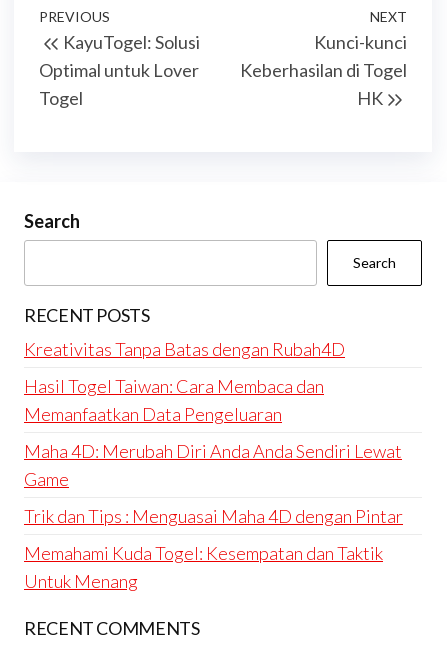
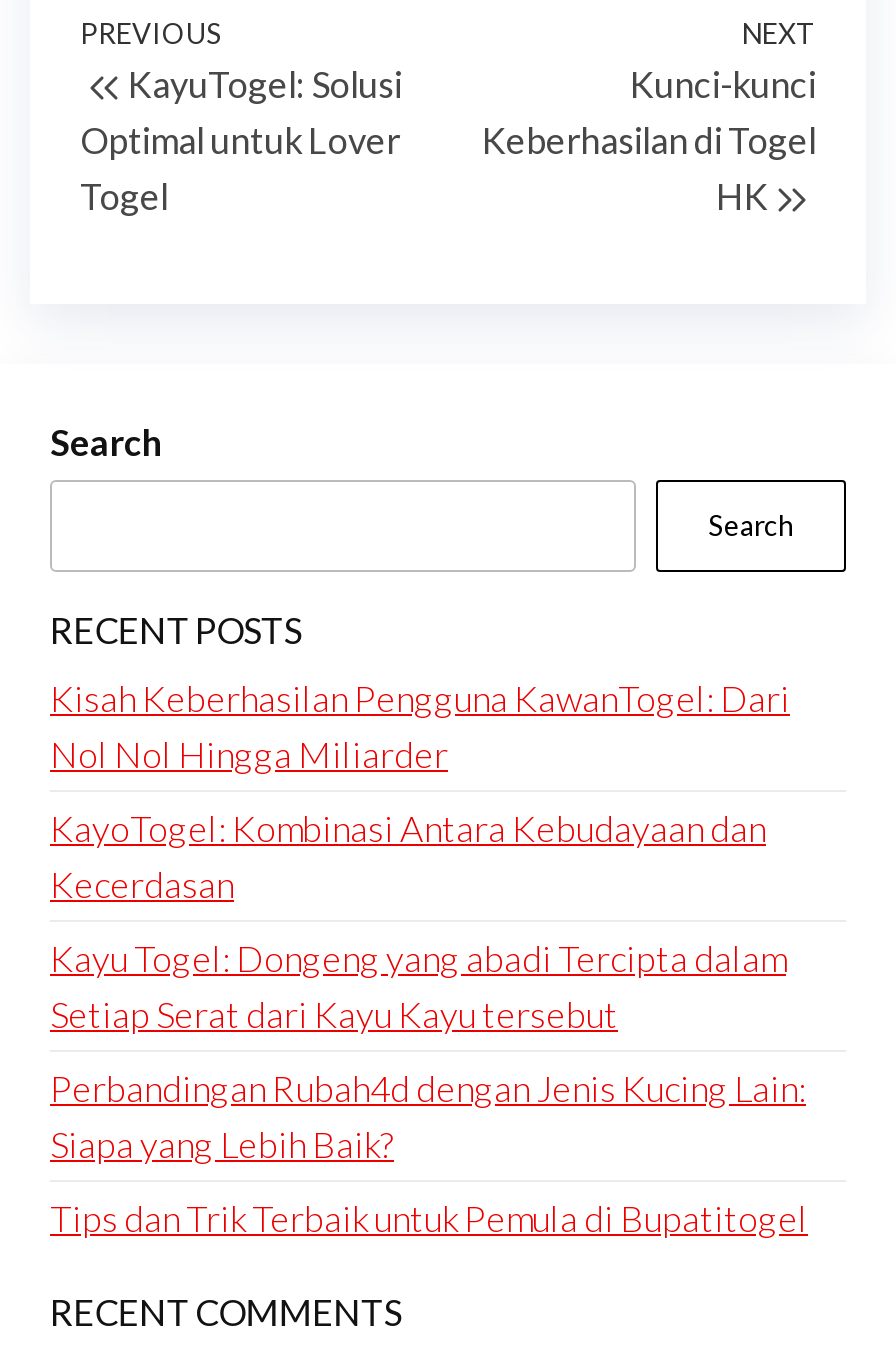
[24,338,345,360] Kreativitas Tanpa Batas dengan Rubah4D -> [50,676,790,776] Kisah Keberhasilan Pengguna KawanTogel: Dari | Nol Nol Hingga Miliarder
[24,375,324,425] Hasil Togel Taiwan: Cara Membaca dan | Memanfaatkan Data Pengeluaran -> [50,806,766,906] KayoTogel: Kombinasi Antara Kebudayaan dan | Kecerdasan
[24,440,402,490] Maha 4D: Merubah Diri Anda Anda Sendiri Lewat | Game -> [50,936,786,1036] Kayu Togel: Dongeng yang abadi Tercipta dalam | Setiap Serat dari Kayu Kayu tersebut
[24,505,403,527] Trik dan Tips : Menguasai Maha 4D dengan Pintar -> [50,1066,806,1166] Perbandingan Rubah4d dengan Jenis Kucing Lain: | Siapa yang Lebih Baik?
[24,542,383,592] Memahami Kuda Togel: Kesempatan dan Taktik | Untuk Menang -> [50,1196,808,1240] Tips dan Trik Terbaik untuk Pemula di Bupatitogel

